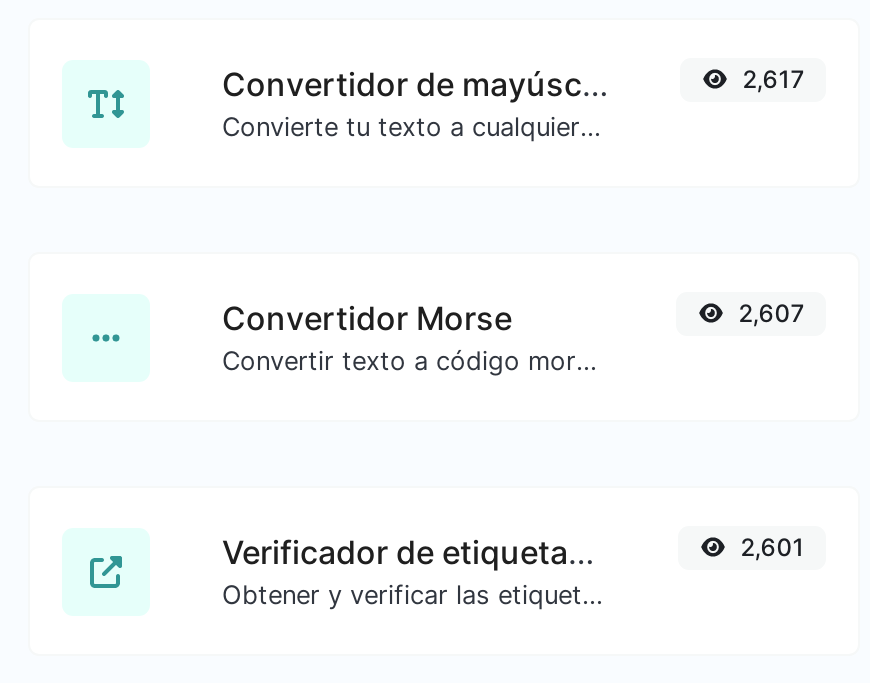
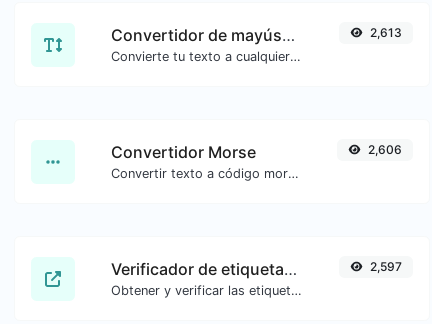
[736,64,804,94] 2,617 -> [367,25,402,40] 2,613
[732,298,804,328] 2,607 -> [365,142,402,157] 2,606
[734,532,804,562] 2,601 -> [367,259,402,274] 2,597

